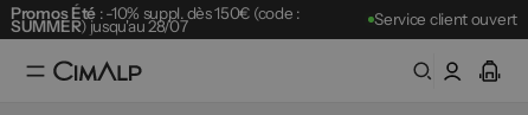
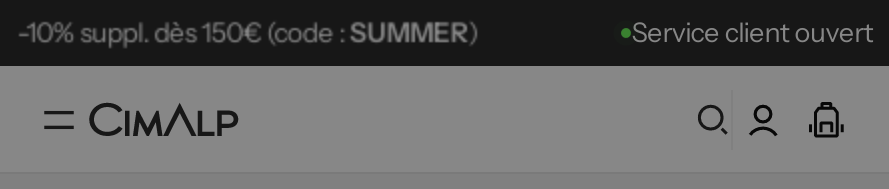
[11,3,299,35] Promos Été: -10% suppl. dès 150€ (code : | SUMMER) jusqu'au 28/07 -> [17,16,477,48] -10% suppl. dès 150€ (code : SUMMER)

